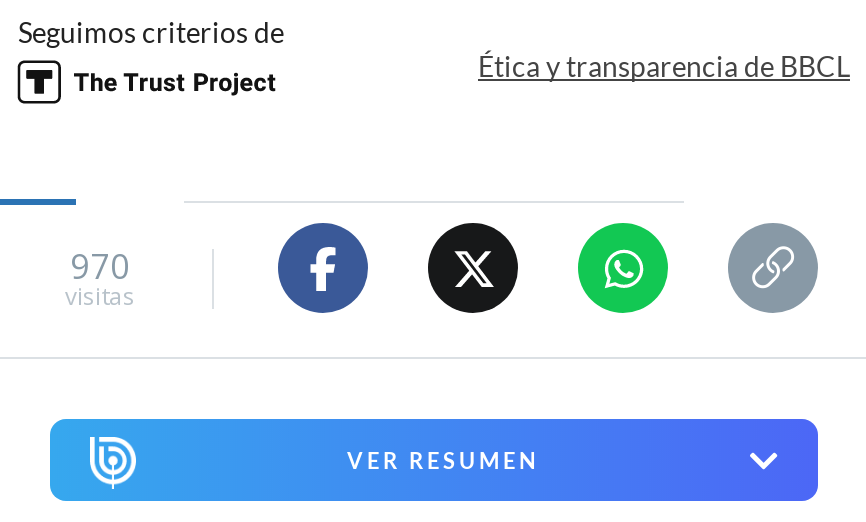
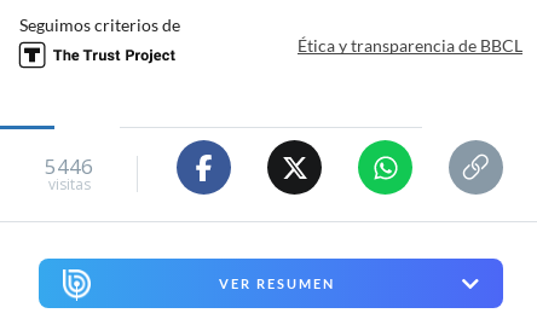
[70,243,130,289] 970 -> [45,152,93,180] 5446

